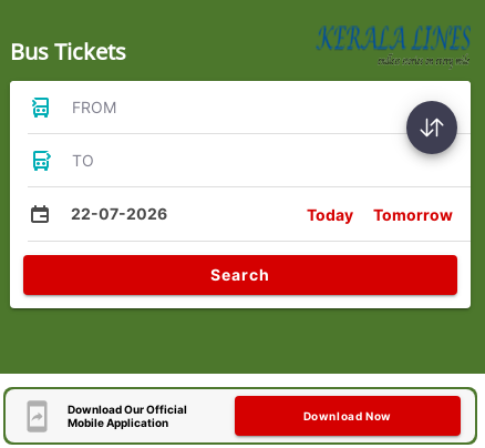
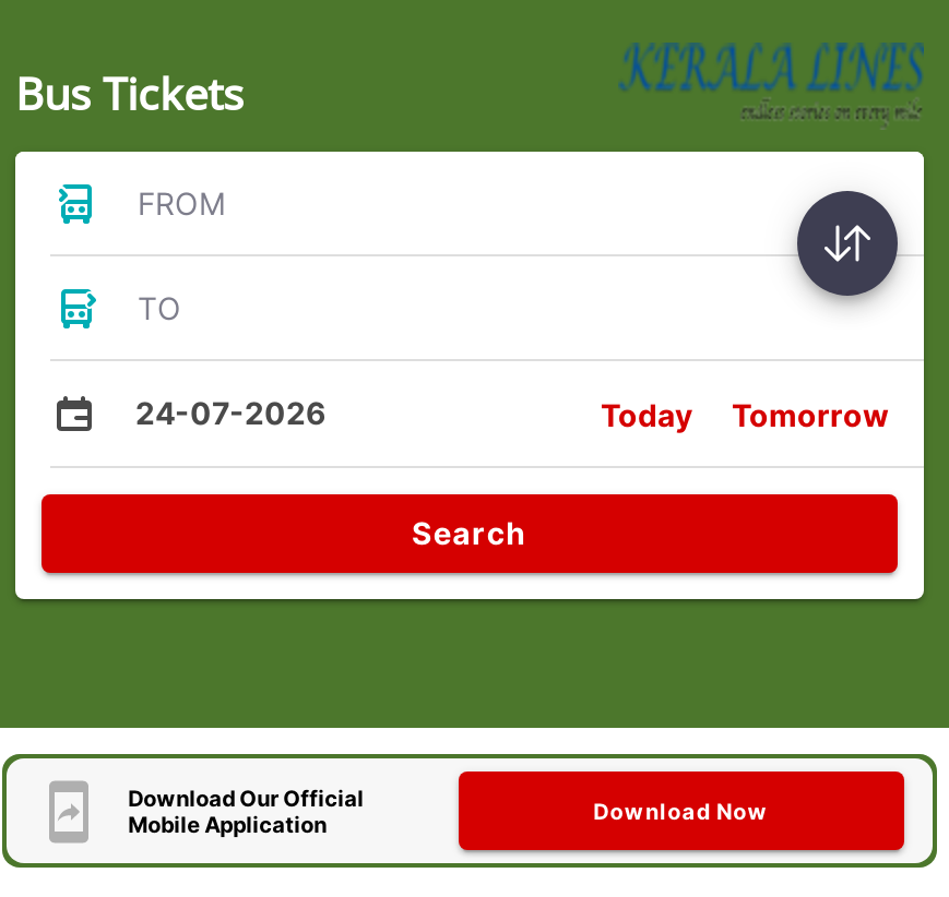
[71,204,167,223] 22-07-2026 -> [135,394,325,431] 24-07-2026

